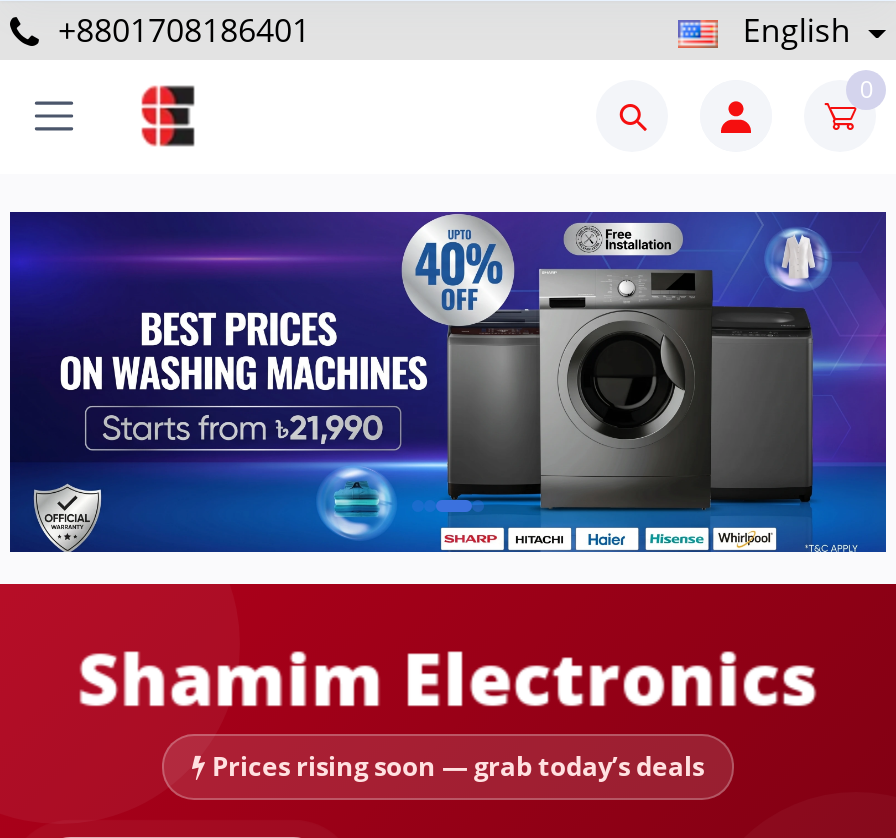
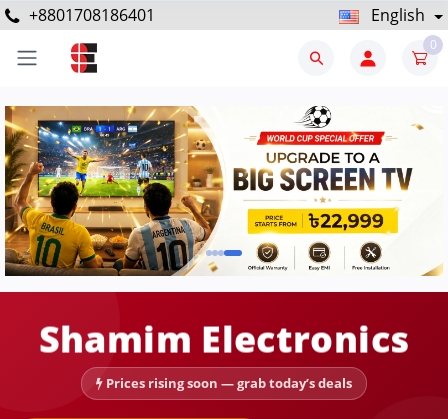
[8,210,888,554] [image] -> [4,105,443,277] [image]

